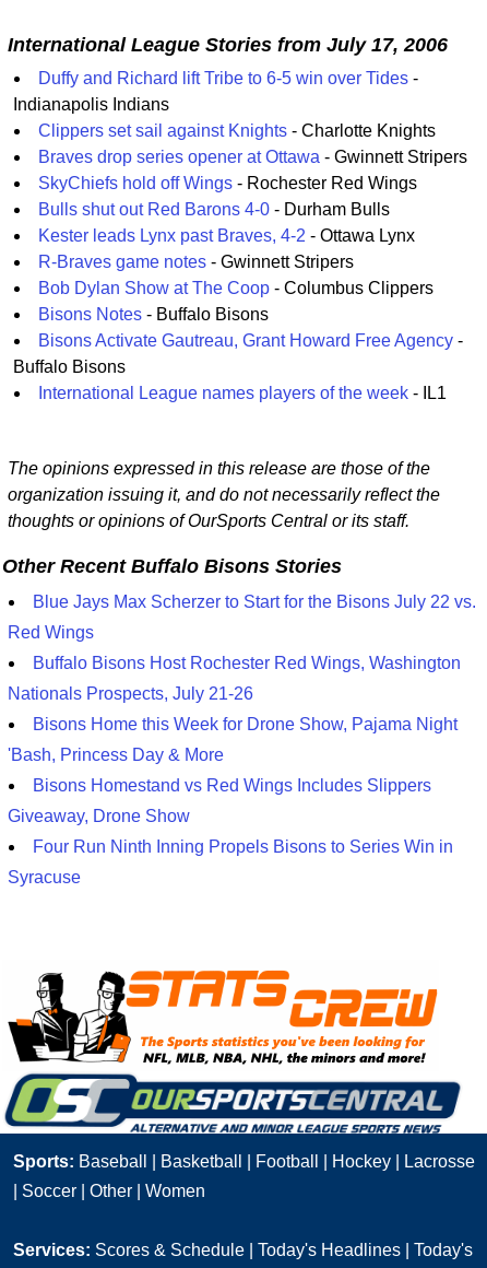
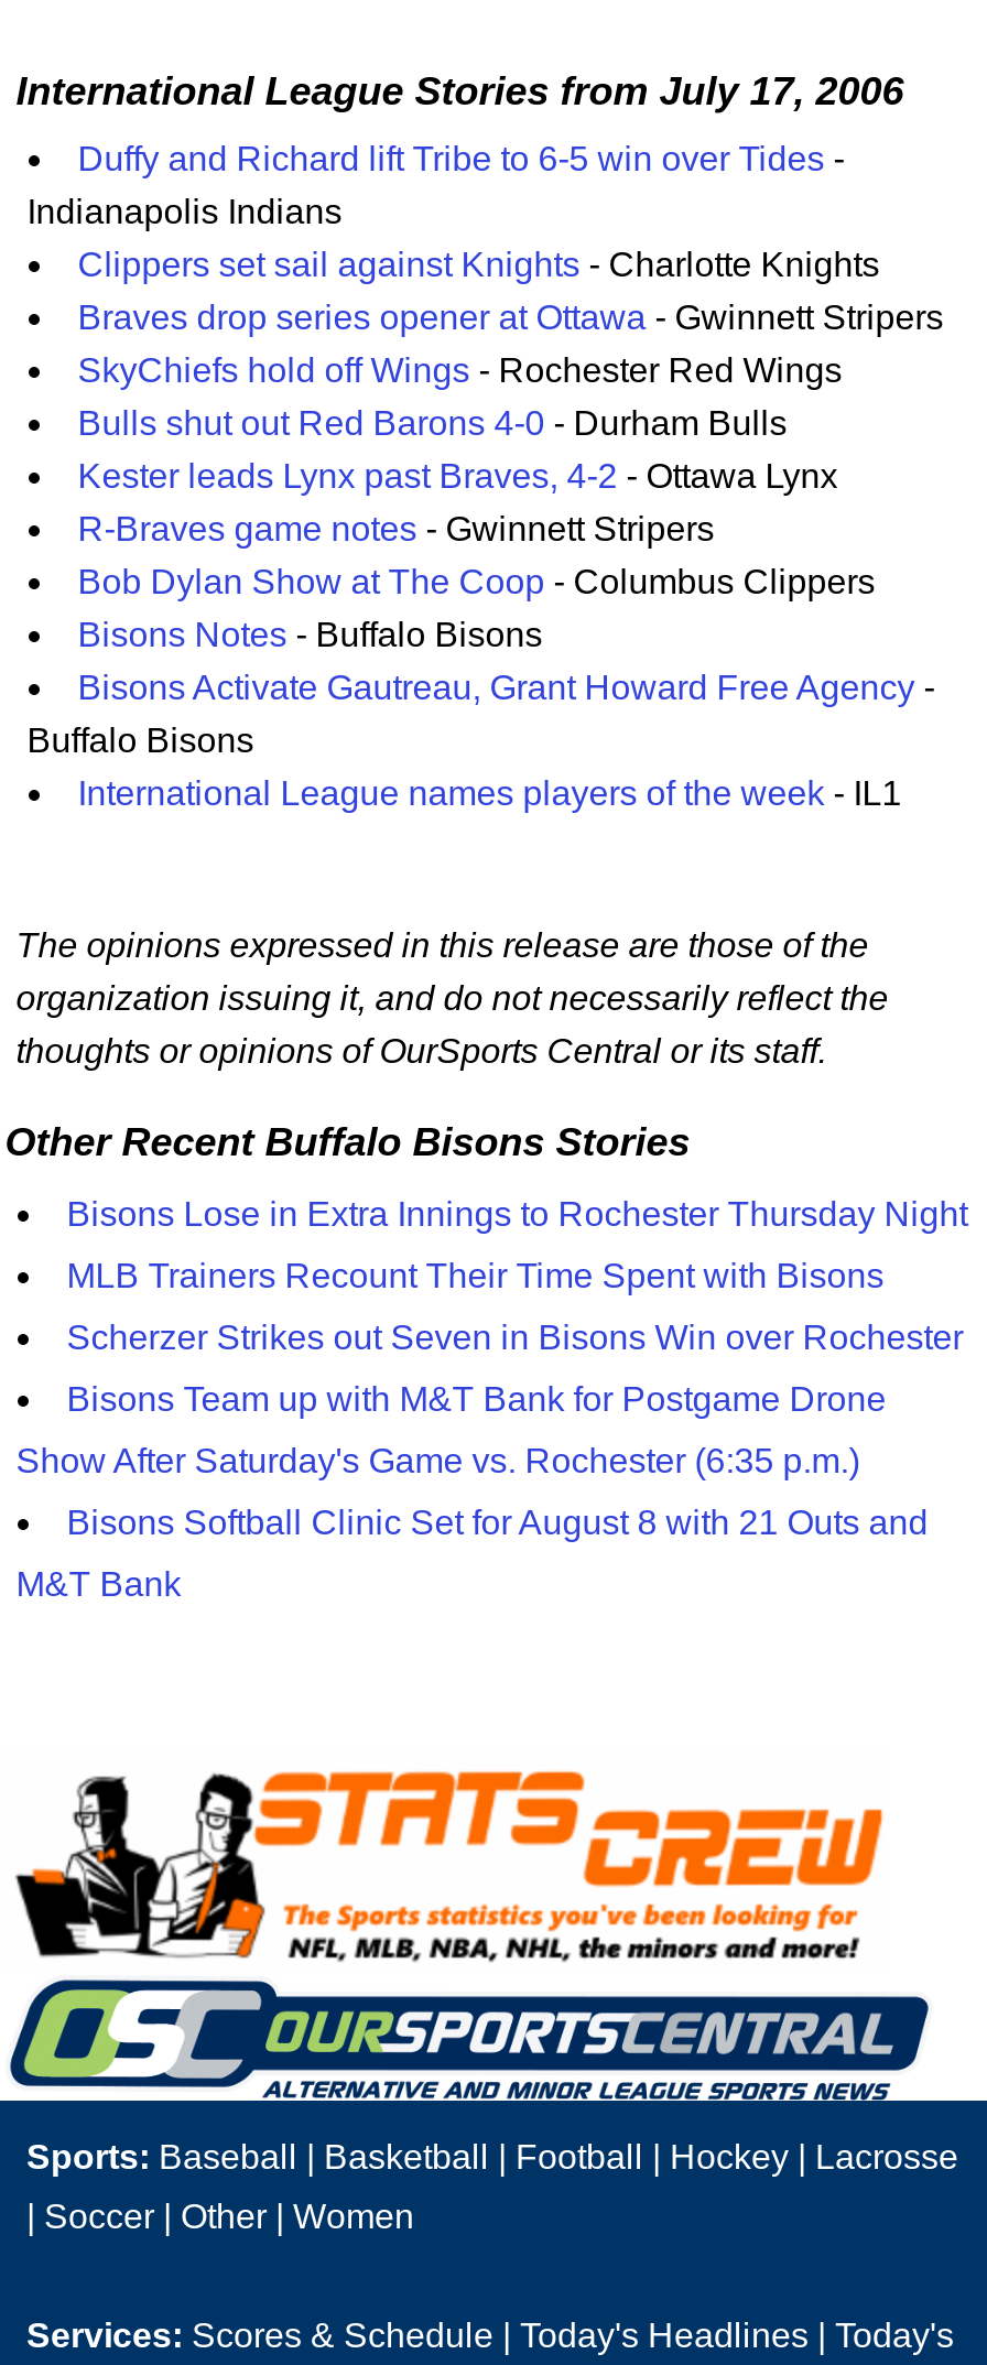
[8,592,476,887] Blue Jays Max Scherzer to Start for the Bisons July 22 vs. | Red Wings | Buffalo Bisons Host Rochester Red Wings, Washington | Nationals Prospects, July 21-26 | Bisons Home this Week for Drone Show, Pajama Night | 'Bash, Princess Day & More | Bisons Homestand vs Red Wings Includes Slippers | Giveaway, Drone Show | Four Run Ninth Inning Propels Bisons to Series Win in | Syracuse -> [16,1195,968,1603] Bisons Lose in Extra Innings to Rochester Thursday Night | MLB Trainers Recount Their Time Spent with Bisons | Scherzer Strikes out Seven in Bisons Win over Rochester | Bisons Team up with M&T Bank for Postgame Drone | Show After Saturday's Game vs. Rochester (6:35 p.m.) | Bisons Softball Clinic Set for August 8 with 21 Outs and | M&T Bank

